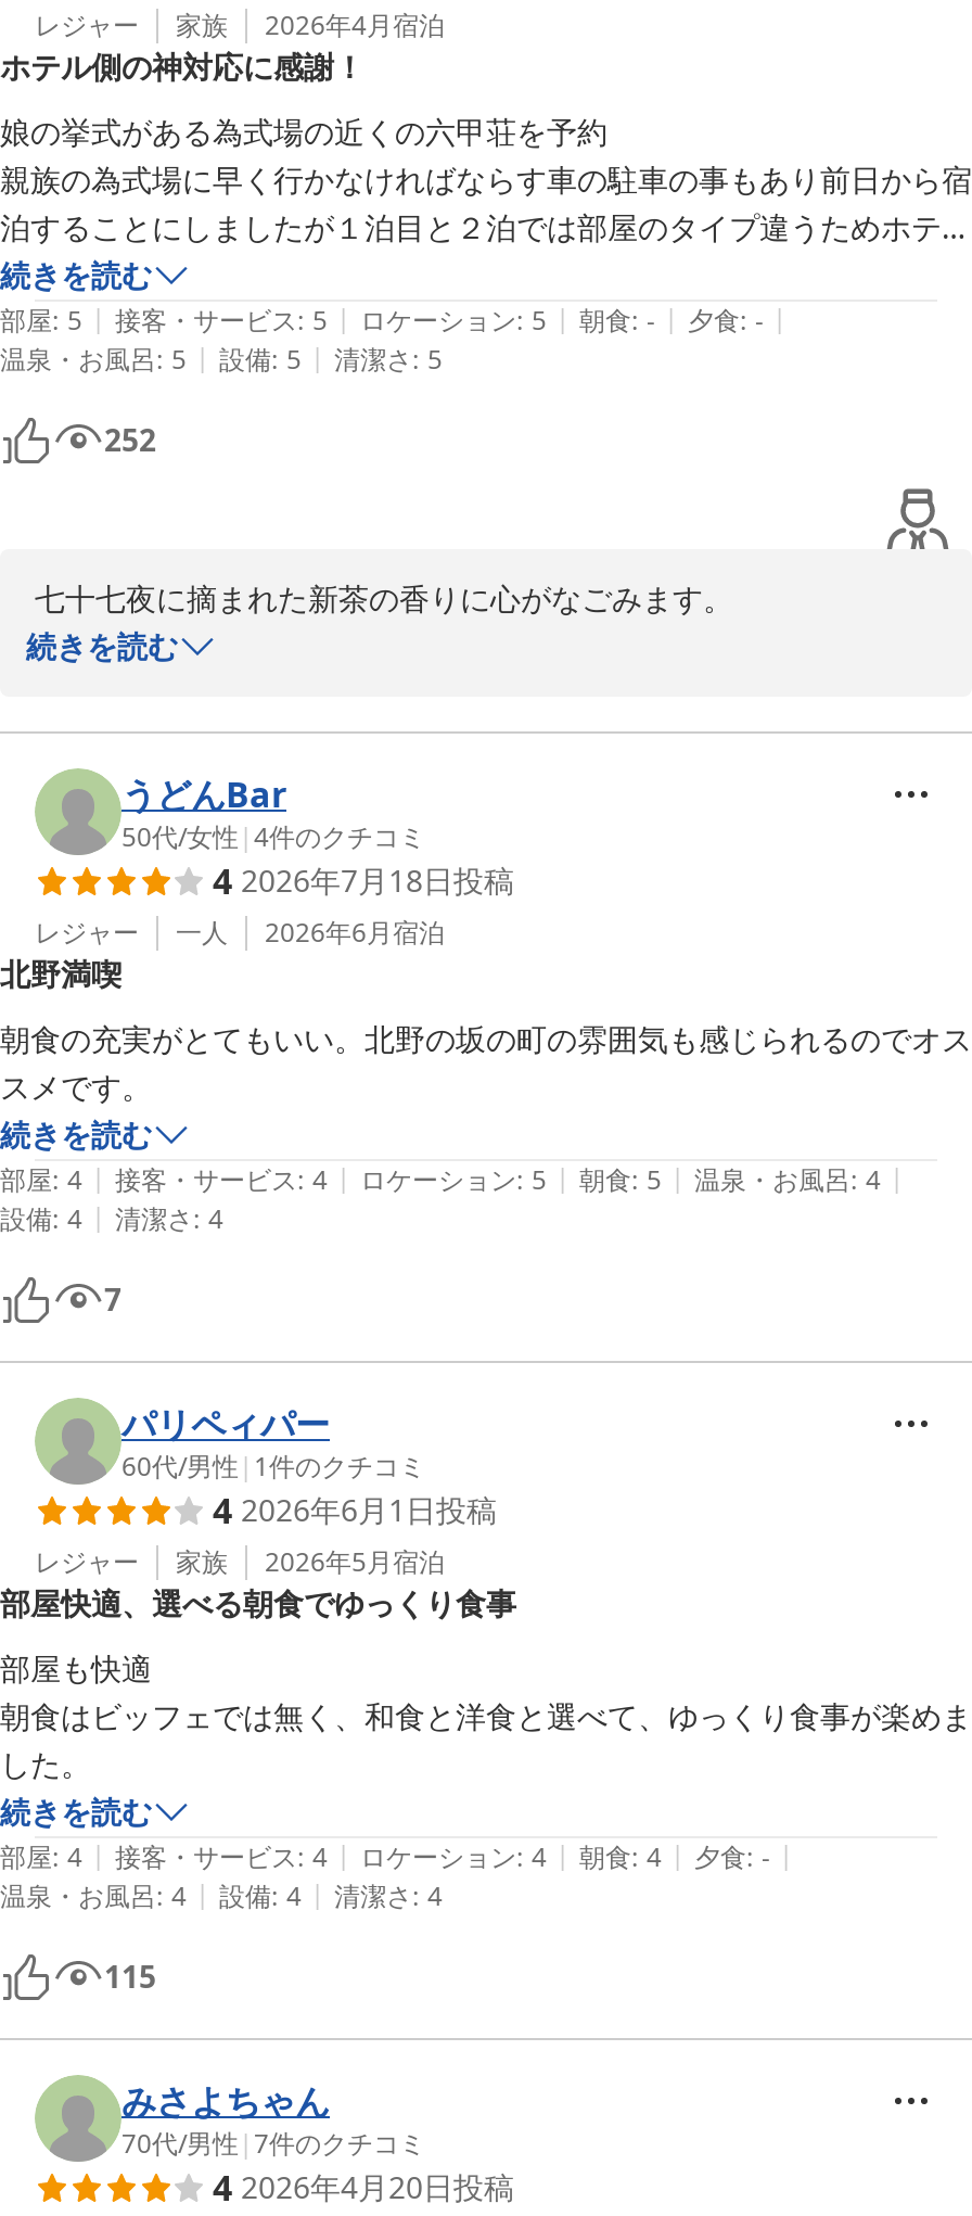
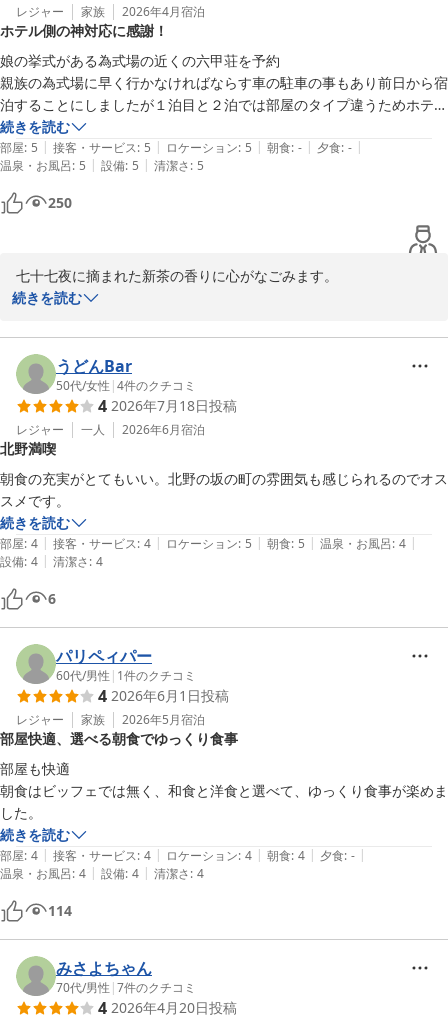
[104,419,156,460] 252 -> [48,193,72,212] 250
[104,1278,121,1320] 7 -> [48,589,56,608] 6
[104,1956,156,1997] 115 -> [48,901,72,920] 114

